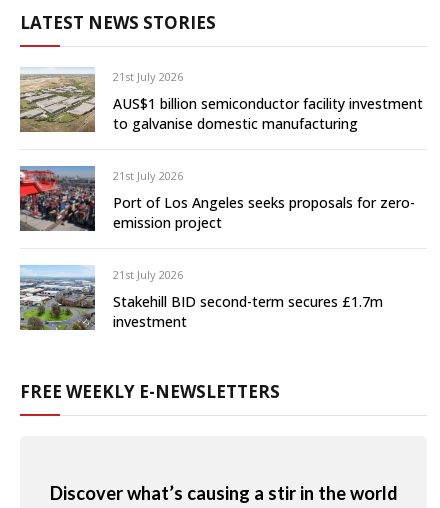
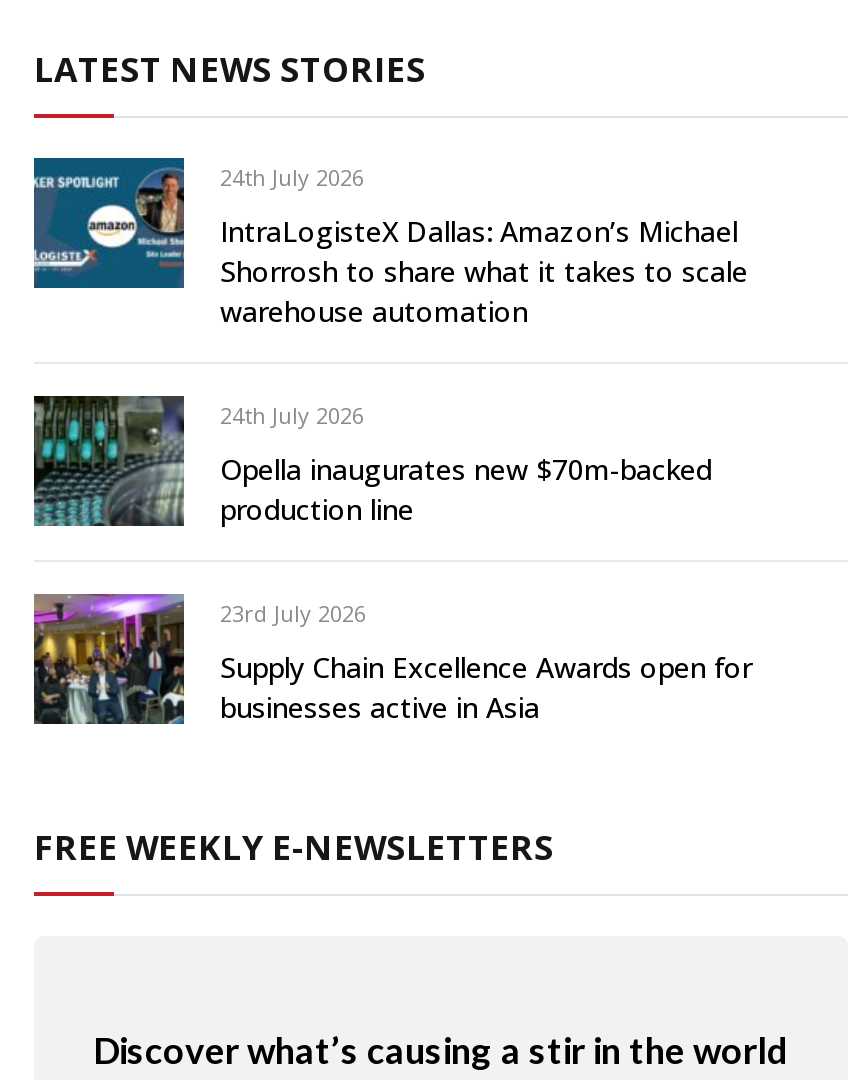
[19,67,183,133] [image] | 21st July 2026 -> [32,156,364,290] [image] | 24th July 2026
[113,94,423,133] AUS$1 billion semiconductor facility investment | to galvanise domestic manufacturing -> [220,211,748,329] IntraLogisteX Dallas: Amazon’s Michael | Shorrosh to share what it takes to scale | warehouse automation
[19,165,183,232] [image] | 21st July 2026 -> [34,394,364,526] [image] | 24th July 2026
[113,193,415,232] Port of Los Angeles seeks proposals for zero- | emission project -> [220,449,712,527] Opella inaugurates new $70m-backed | production line
[19,265,183,331] [image] | 21st July 2026 -> [34,592,366,726] [image] | 23rd July 2026
[113,292,383,331] Stakehill BID second-term secures £1.7m | investment -> [220,647,752,725] Supply Chain Excellence Awards open for | businesses active in Asia

